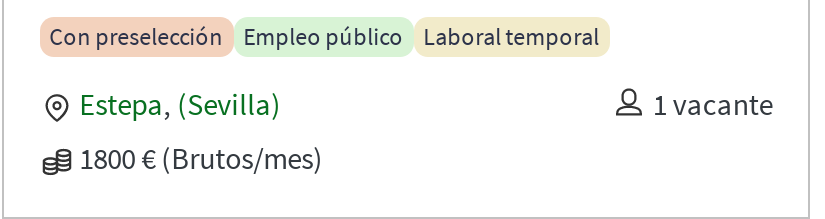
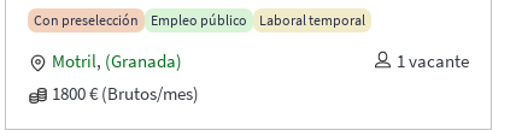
[79,85,281,123] Estepa, (Sevilla) -> [51,50,182,72] Motril, (Granada)

